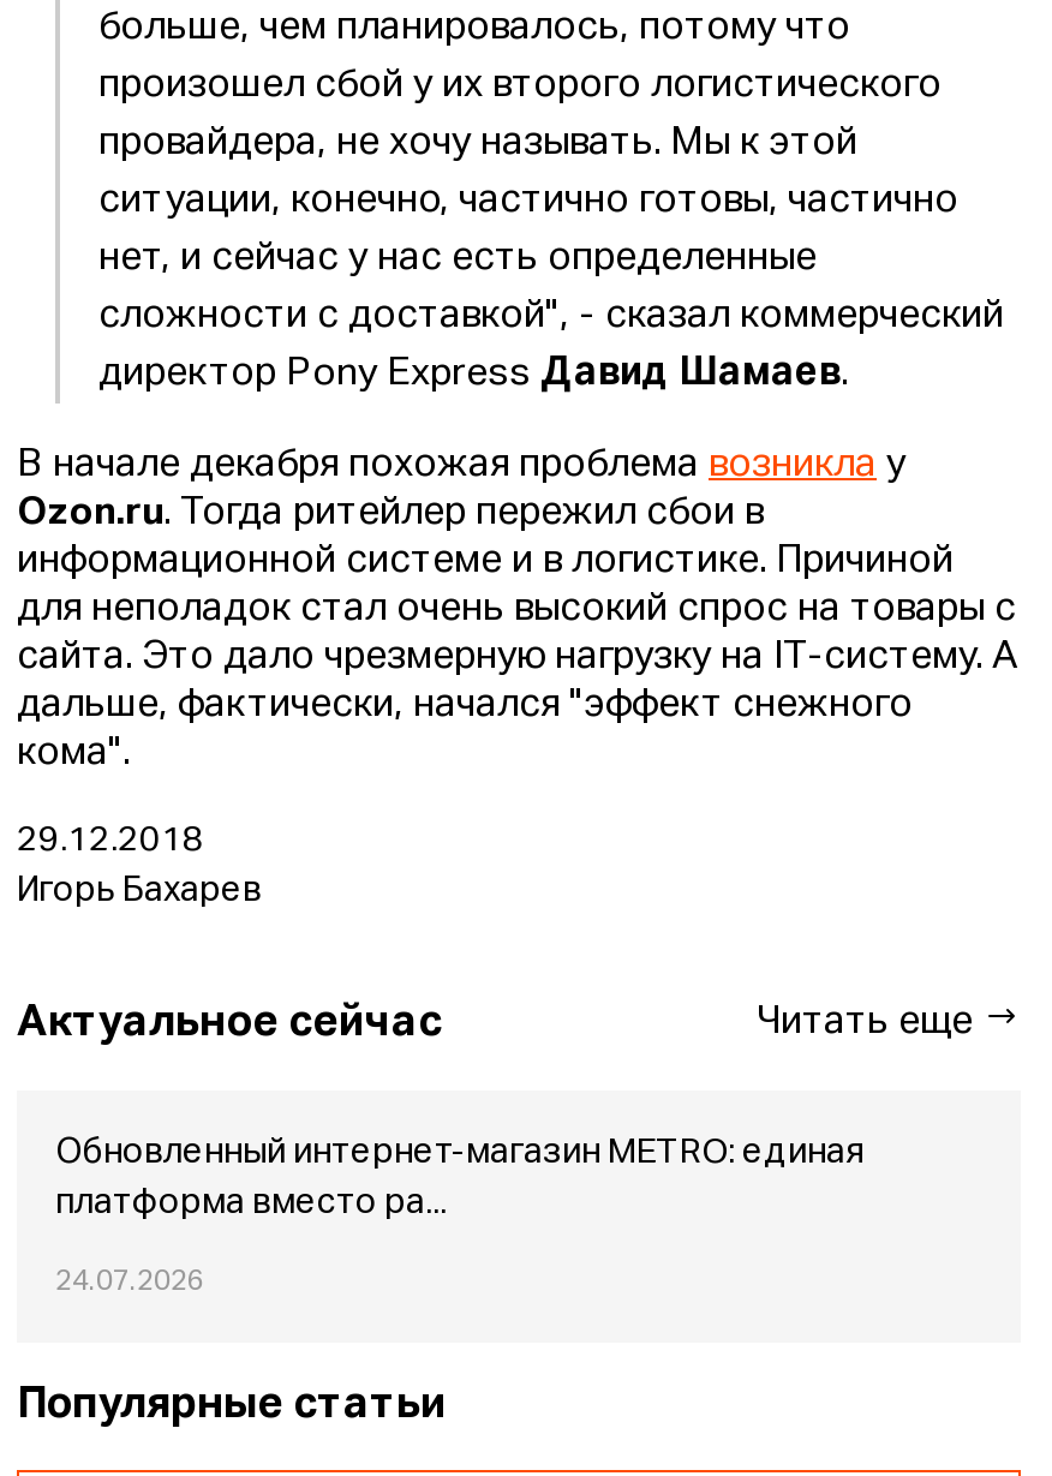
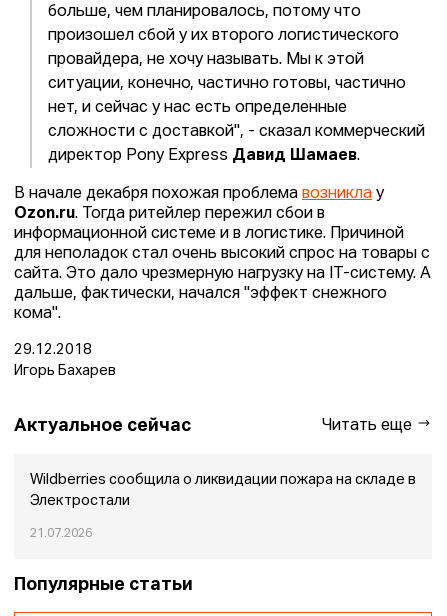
[55,1136,865,1170] Обновленный интернет-магазин METRO: единая -> [30,473,416,487] Wildberries сообщила о ликвидации пожара на складе в
[55,1187,447,1220] платформа вместо ра... -> [30,494,130,508] Электростали
[55,1268,204,1297] 24.07.2026 -> [30,528,92,540] 21.07.2026

